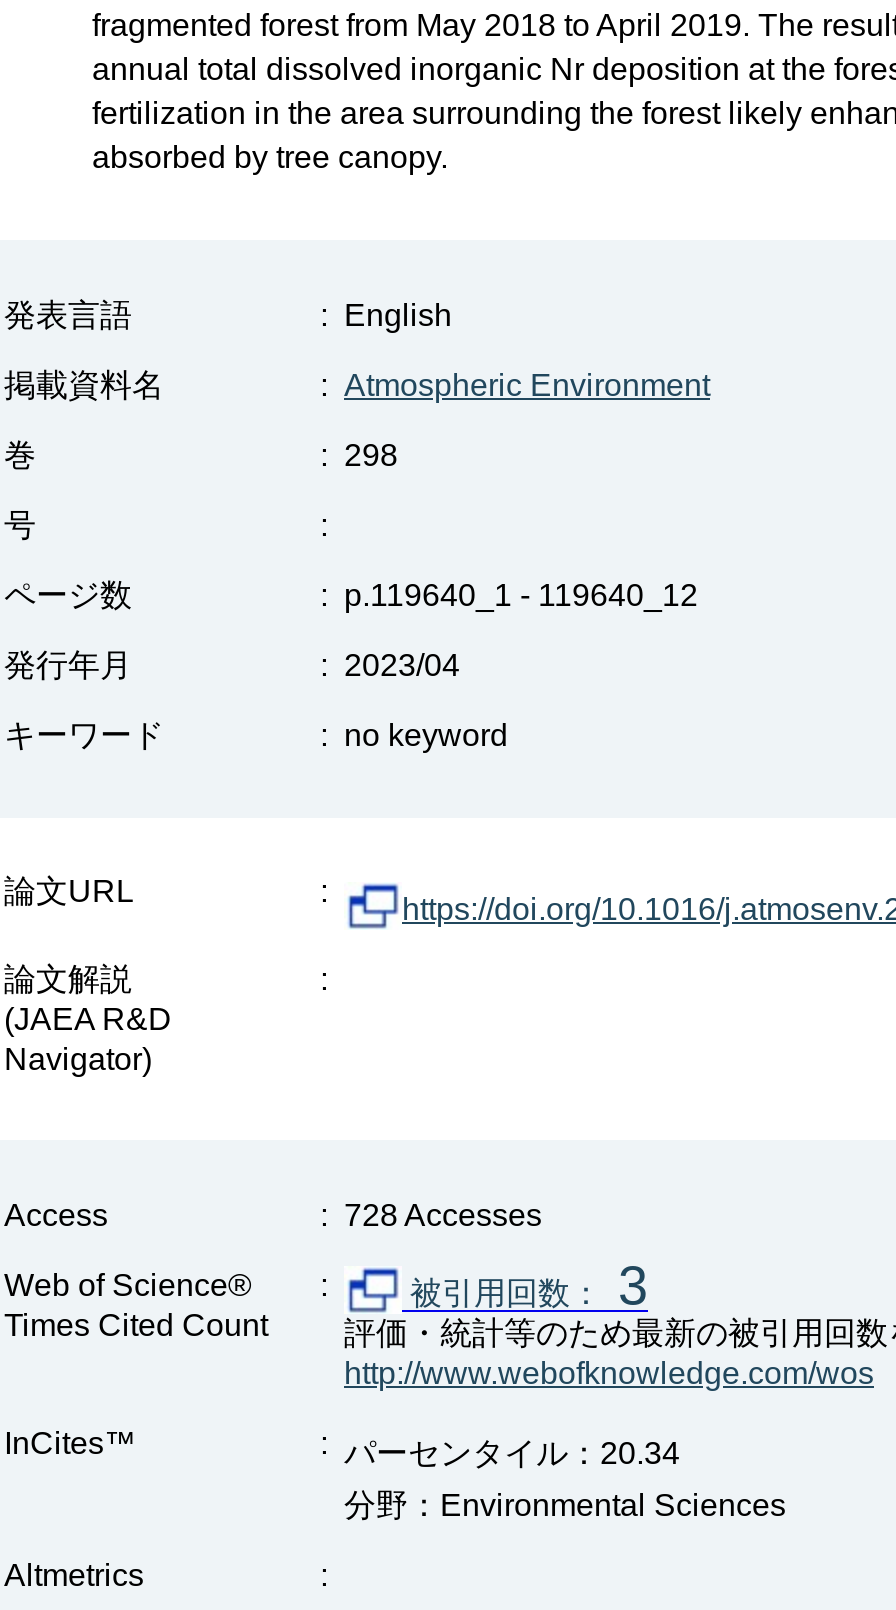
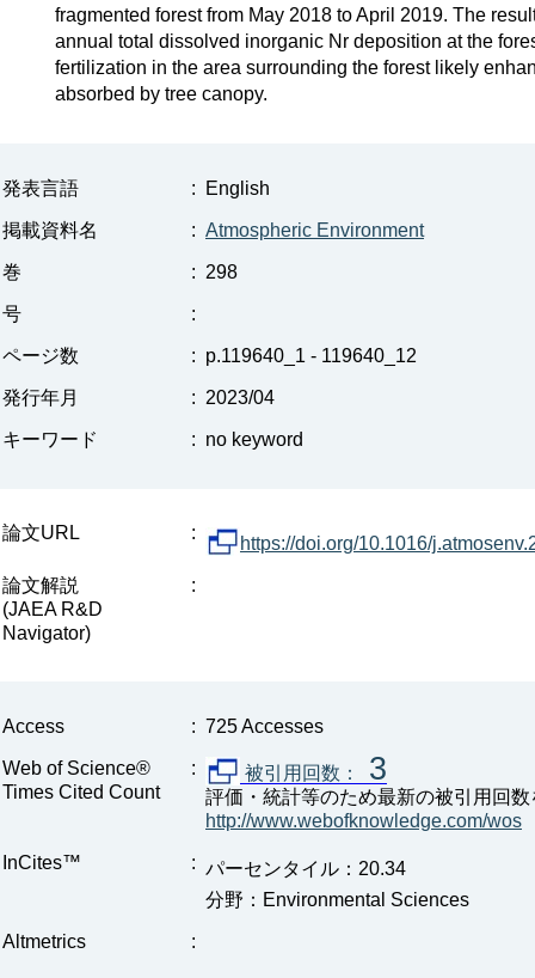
[320,1197,542,1231] : 728 Accesses -> [191,716,324,736] : 725 Accesses

